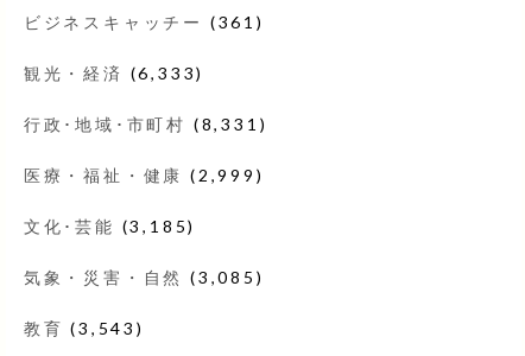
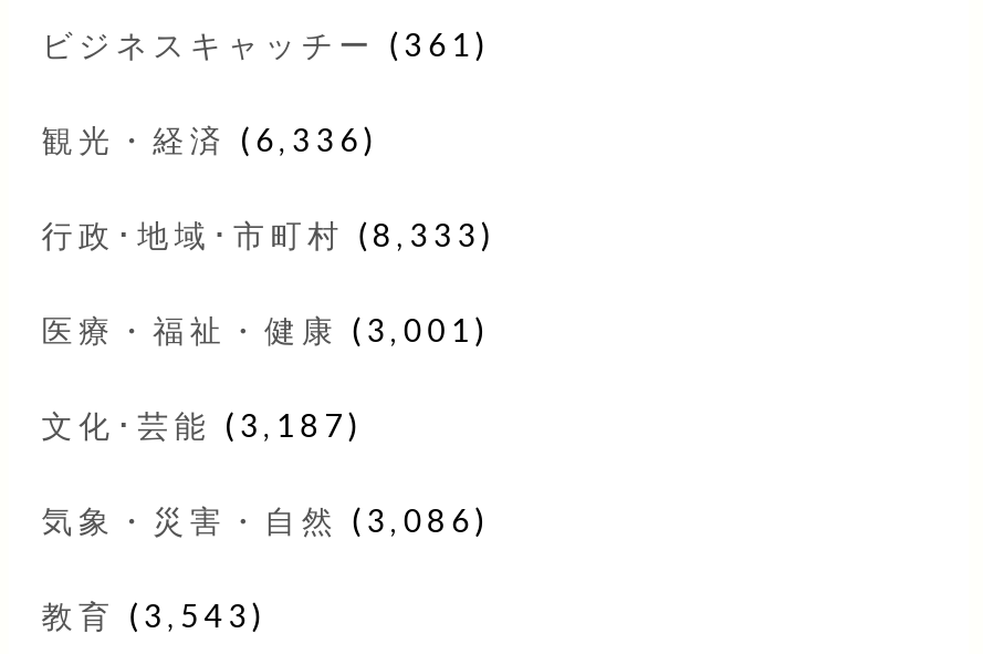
[23,63,204,83] 観光・経済(6,333) -> [41,121,378,158] 観光・経済(6,336)
[23,114,268,134] 行政･地域･市町村(8,331) -> [41,216,496,254] 行政･地域･市町村(8,333)
[23,165,264,185] 医療・福祉・健康(2,999) -> [41,311,490,349] 医療・福祉・健康(3,001)
[23,216,196,236] 文化･芸能(3,185) -> [41,406,363,444] 文化･芸能(3,187)
[23,267,264,287] 気象・災害・自然(3,085) -> [41,502,490,539] 気象・災害・自然(3,086)

